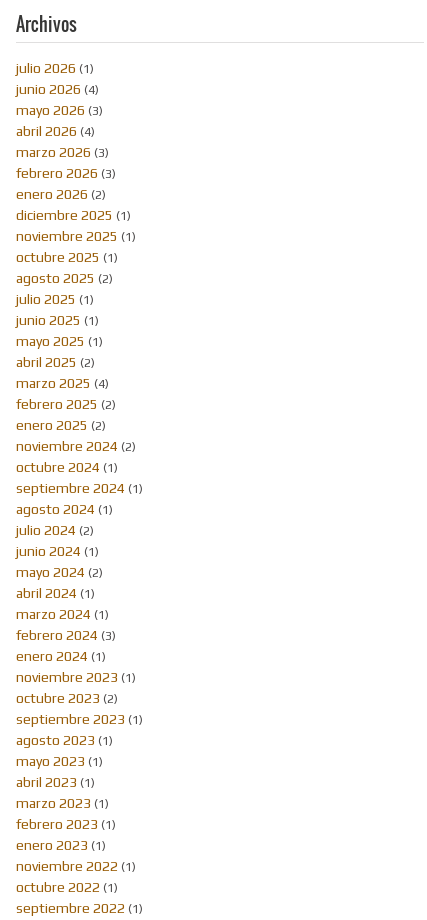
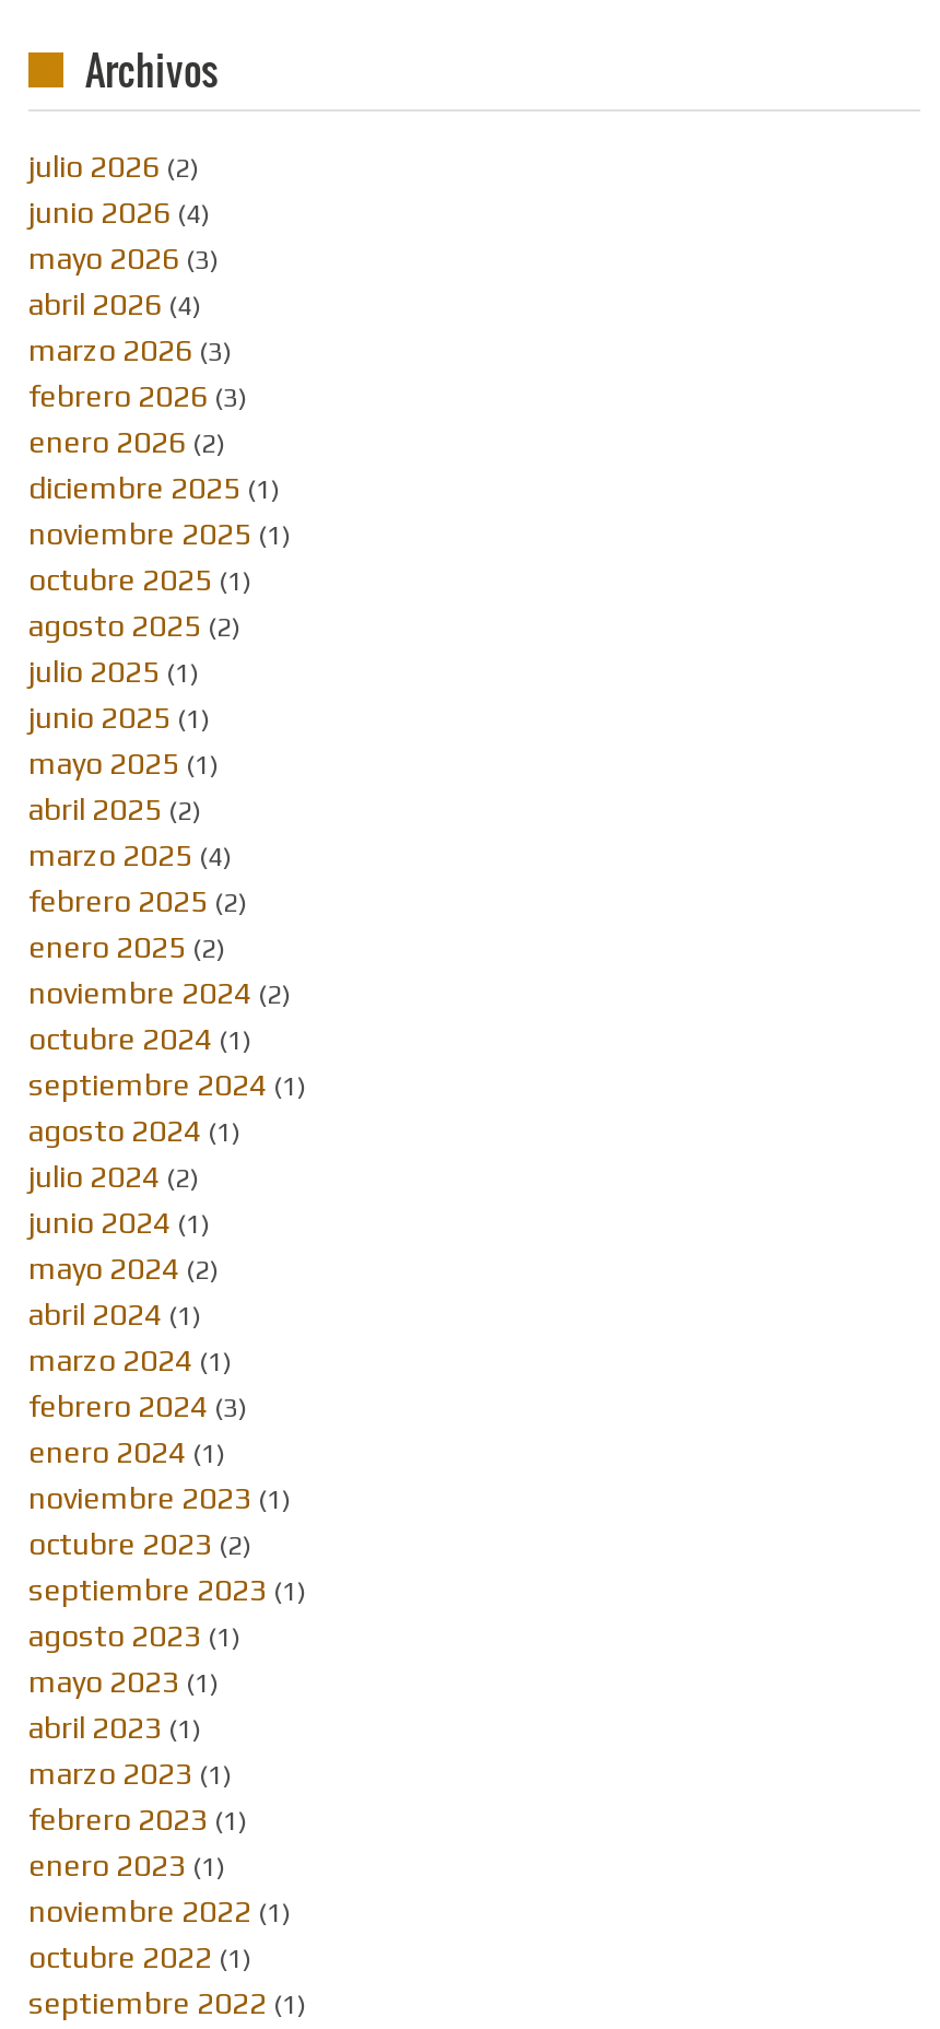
[16,60,94,76] julio 2026 (1) -> [28,149,199,184] julio 2026 (2)

